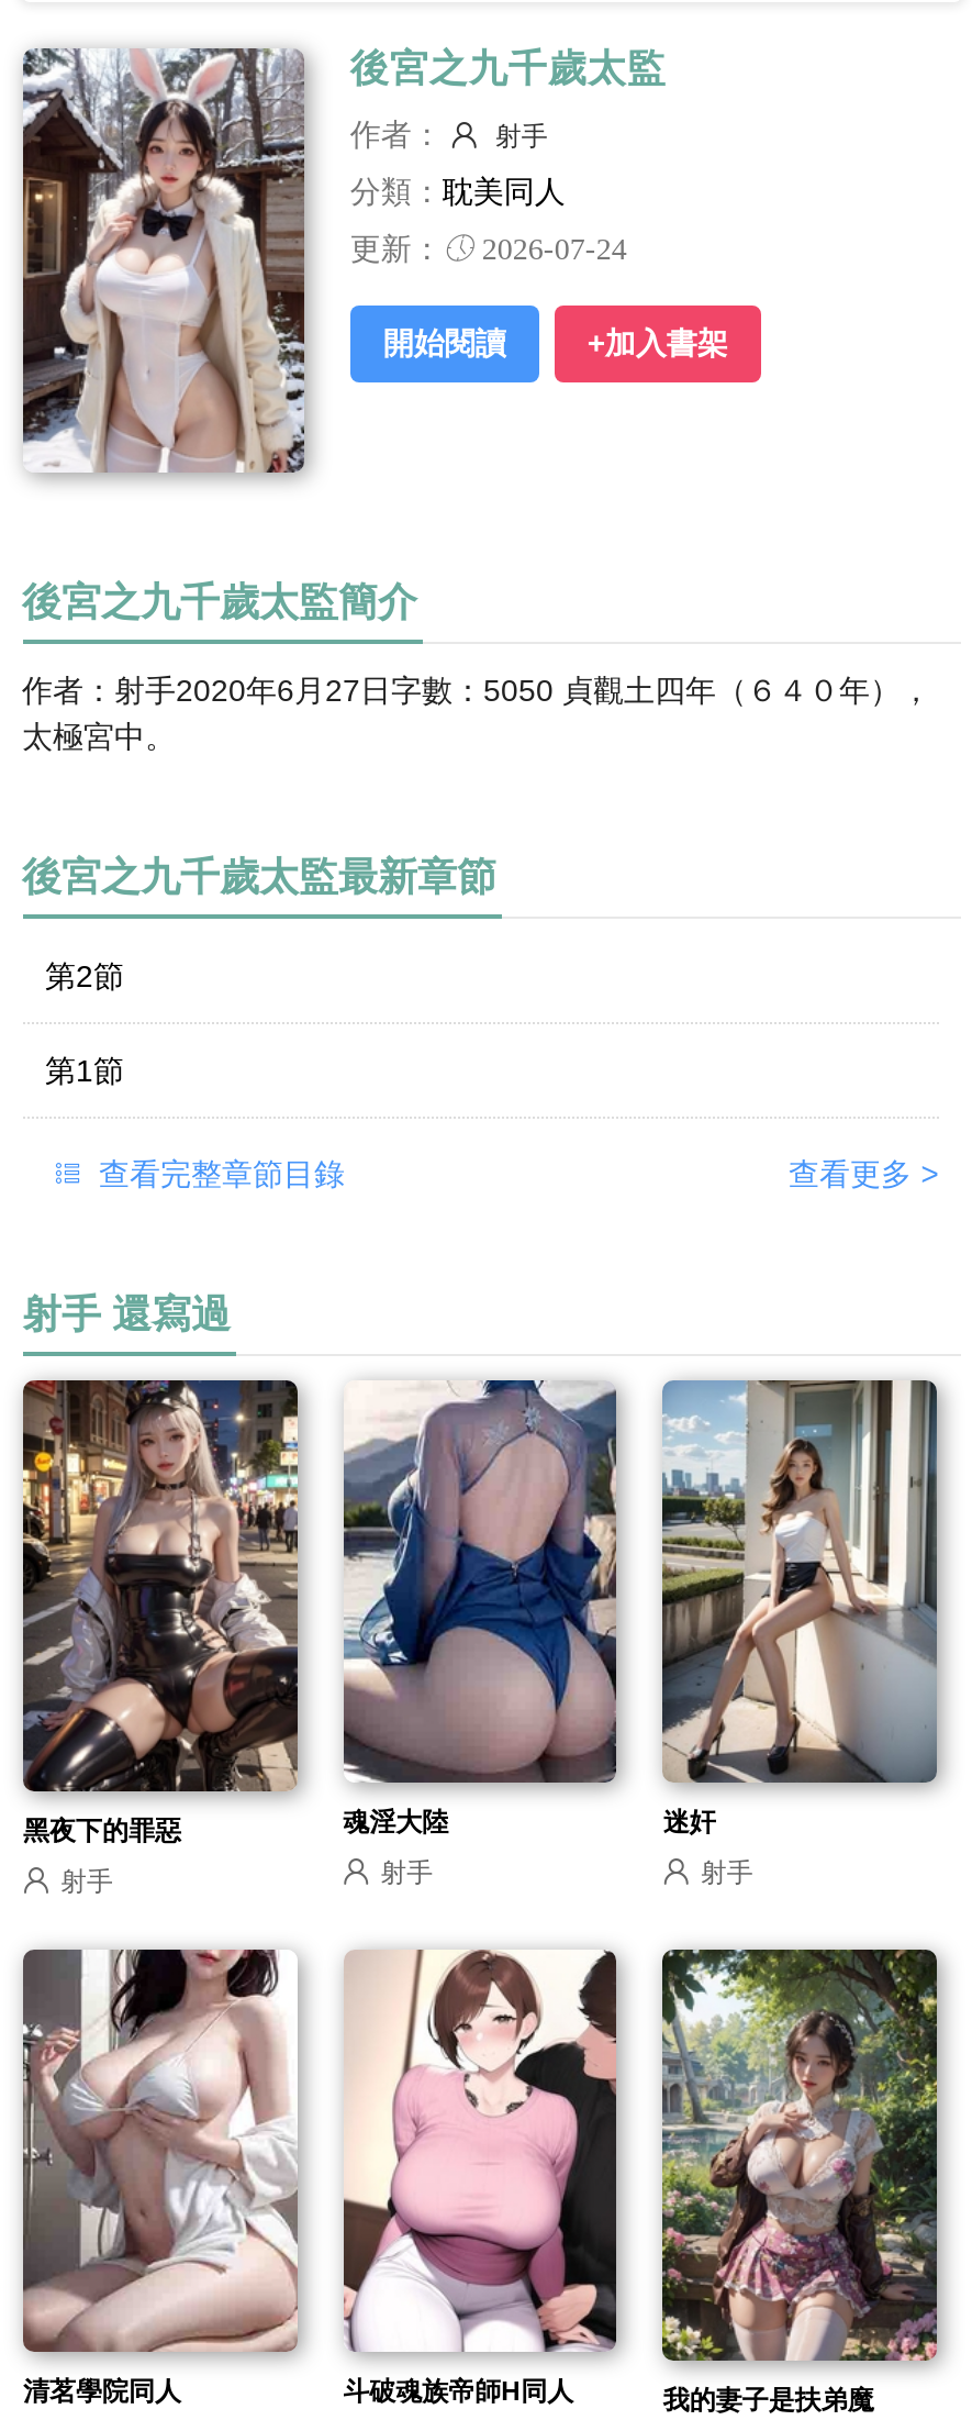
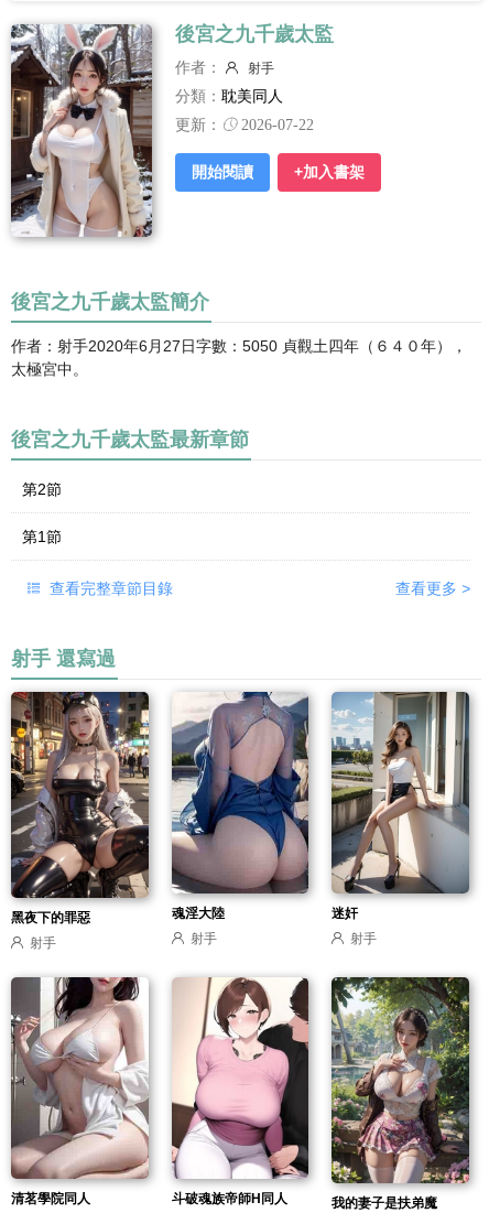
[350,232,627,263] 更新： 2026-07-24 -> [175,116,314,132] 更新： 2026-07-22

